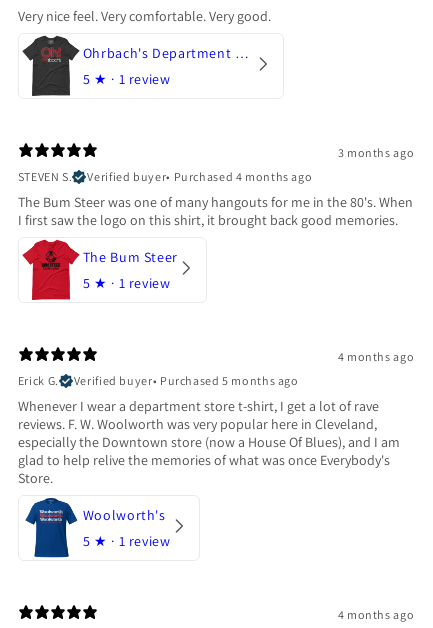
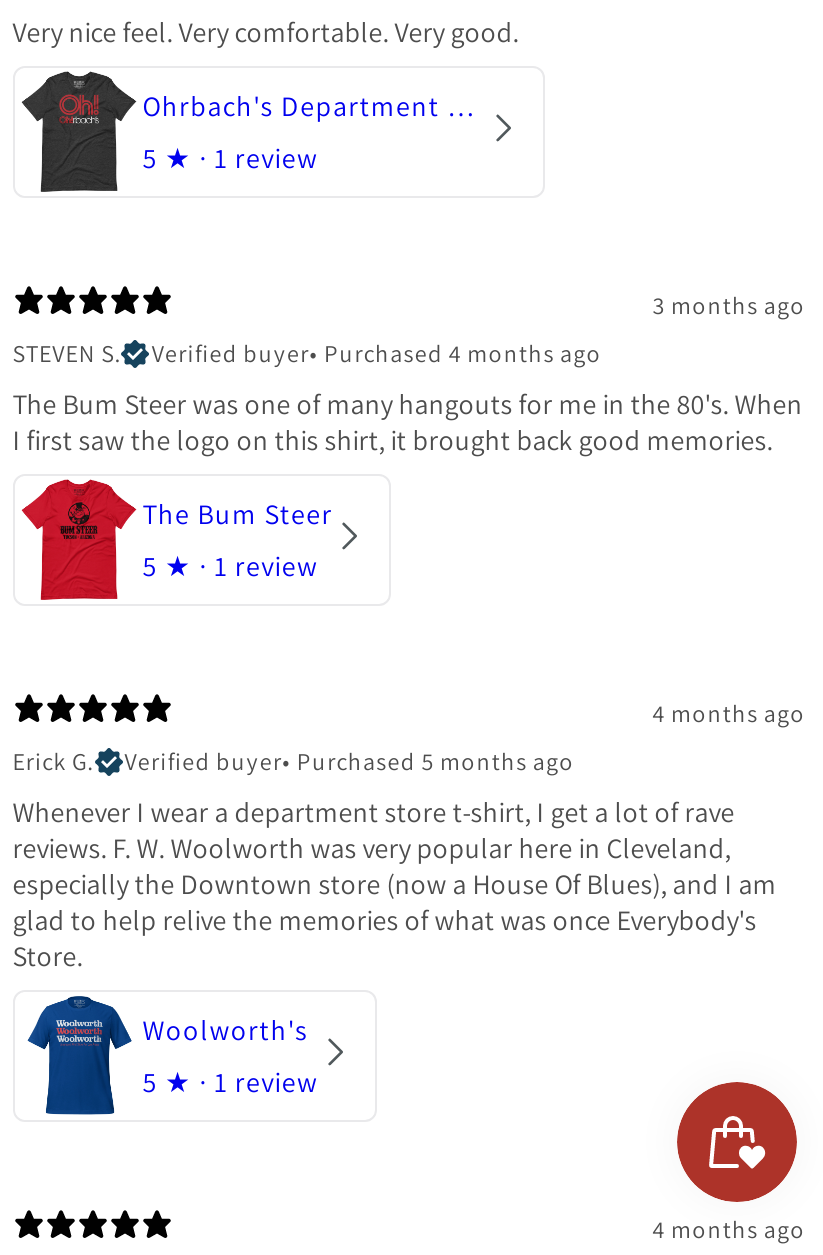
none -> [675,1080,799,1204] [image]

